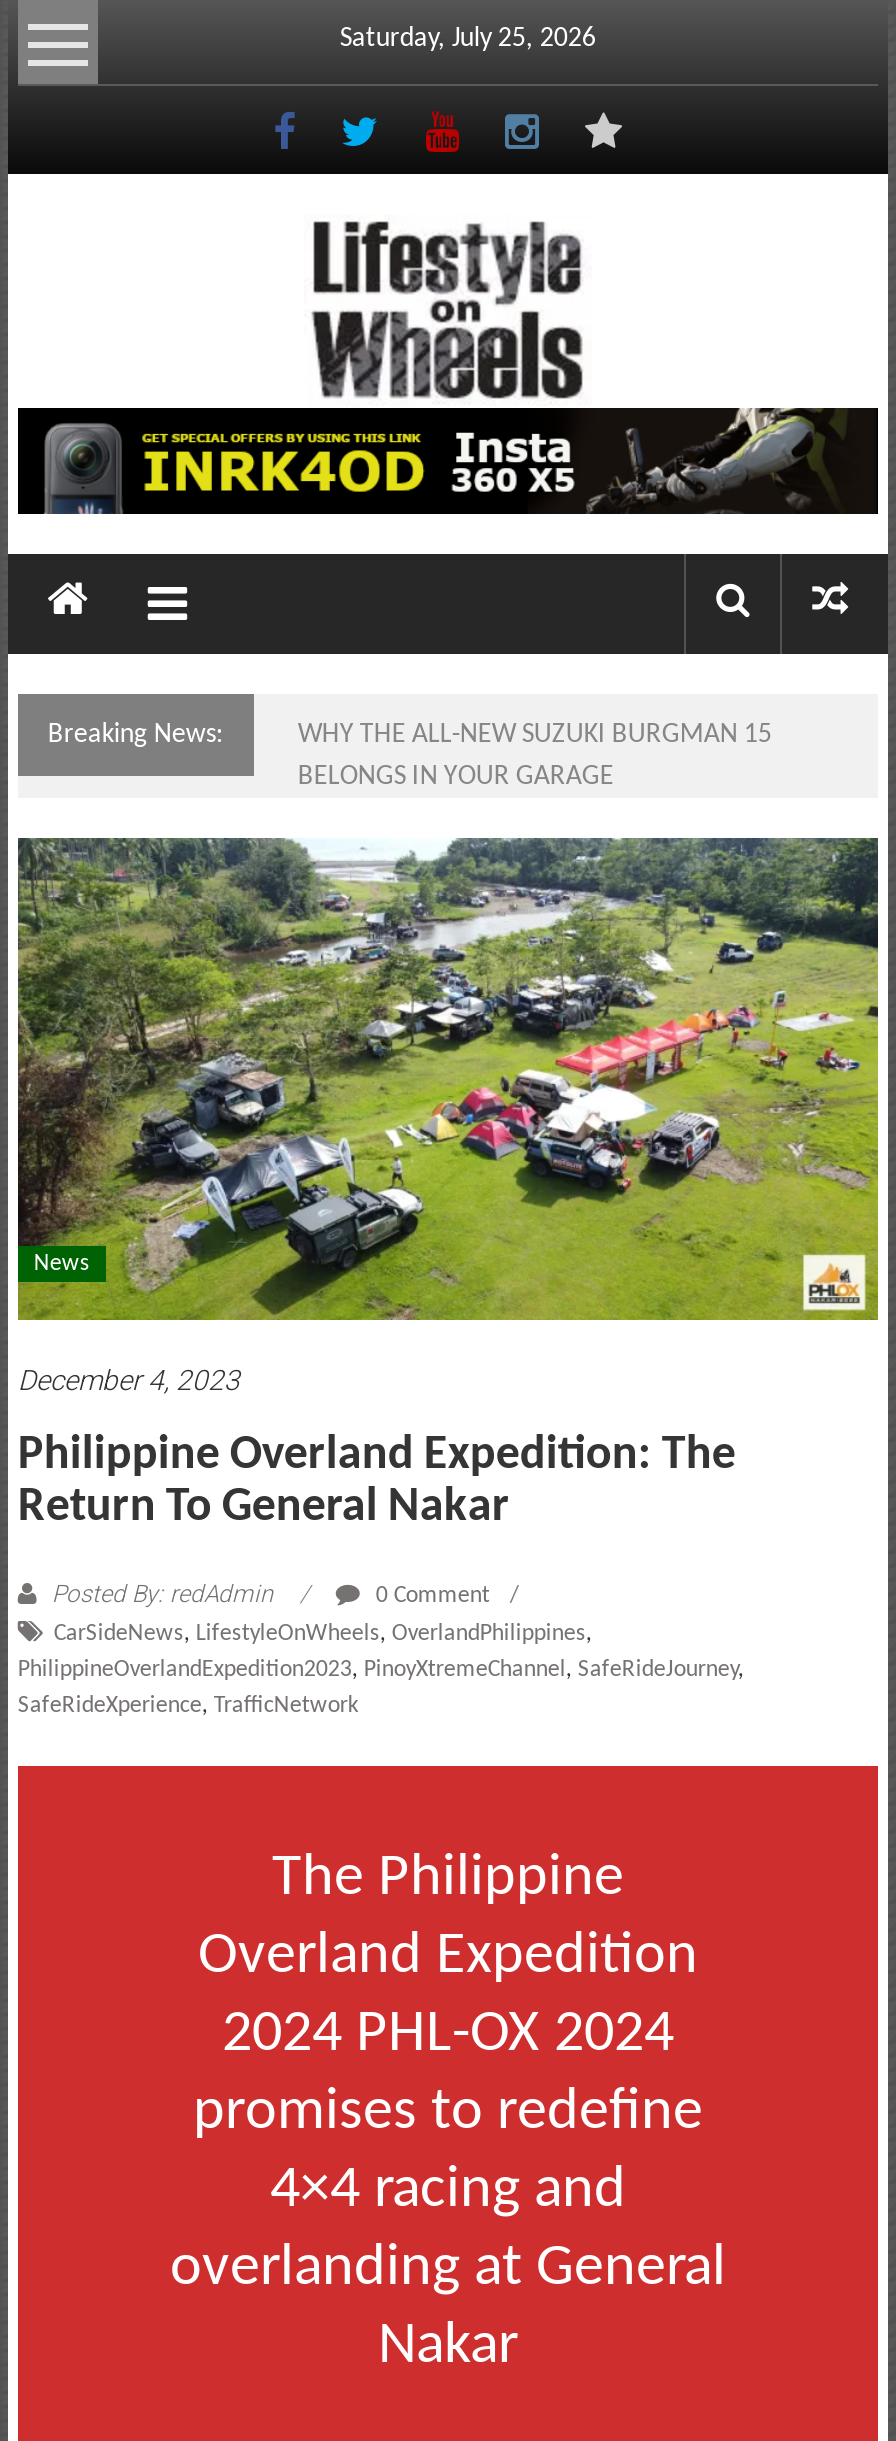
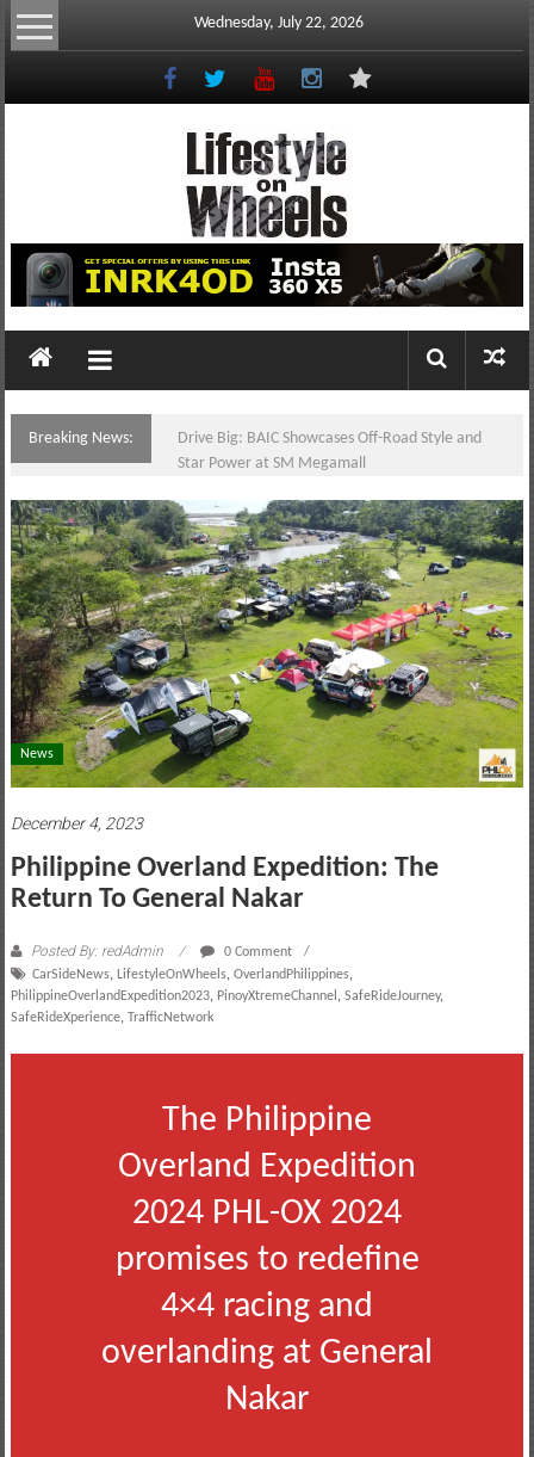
[340,24,596,54] Saturday, July 25, 2026 -> [194,14,363,32] Wednesday, July 22, 2026
[298,720,772,792] WHY THE ALL-NEW SUZUKI BURGMAN 15 | BELONGS IN YOUR GARAGE -> [177,430,481,473] Drive Big: BAIC Showcases Off-Road Style and | Star Power at SM Megamall

